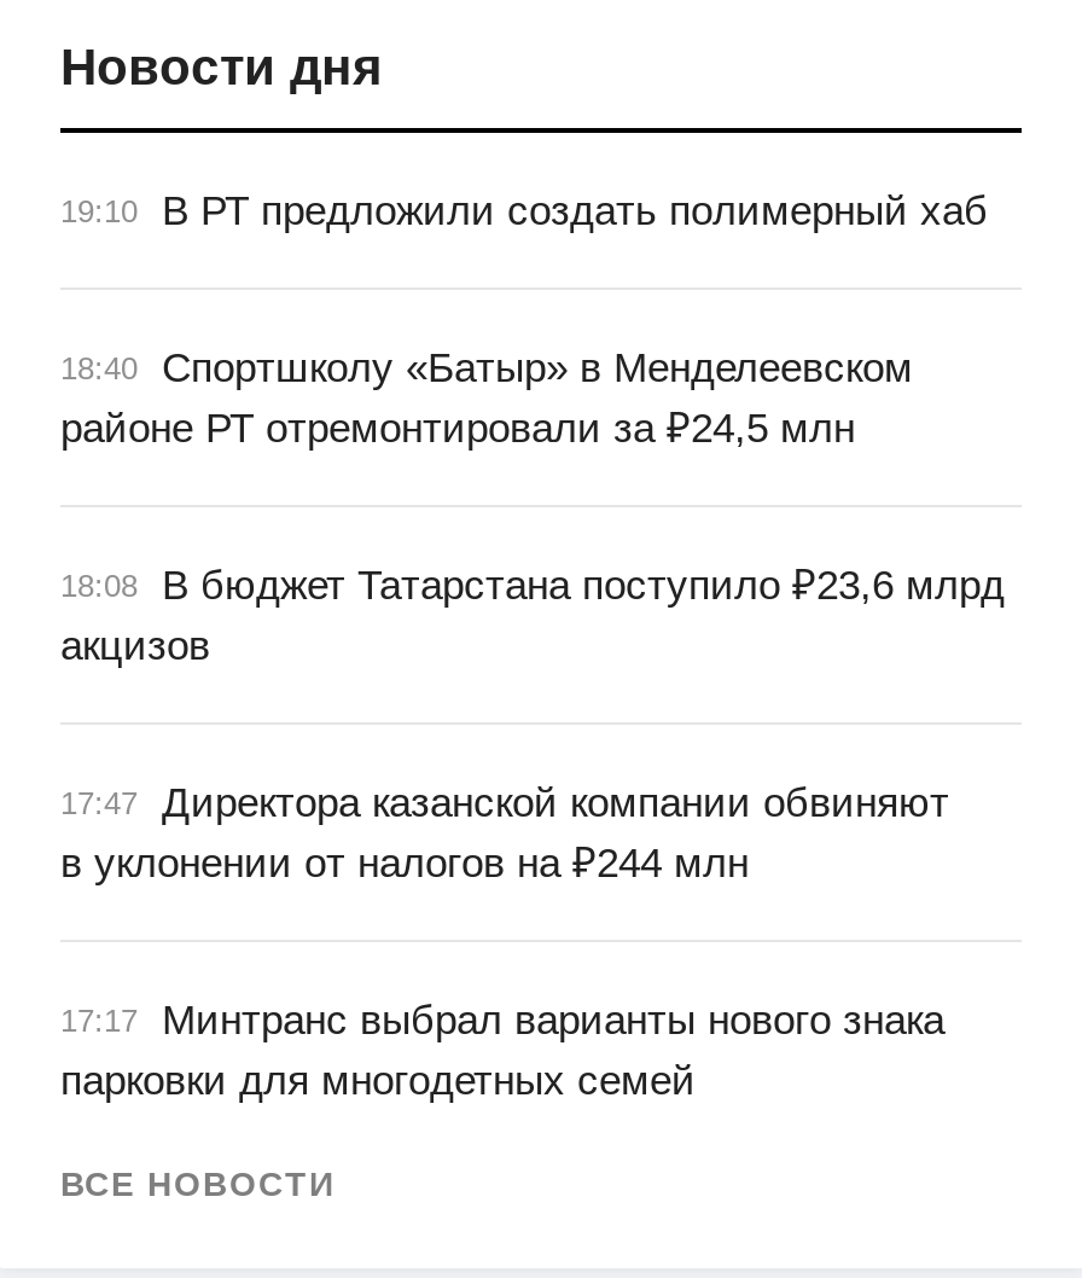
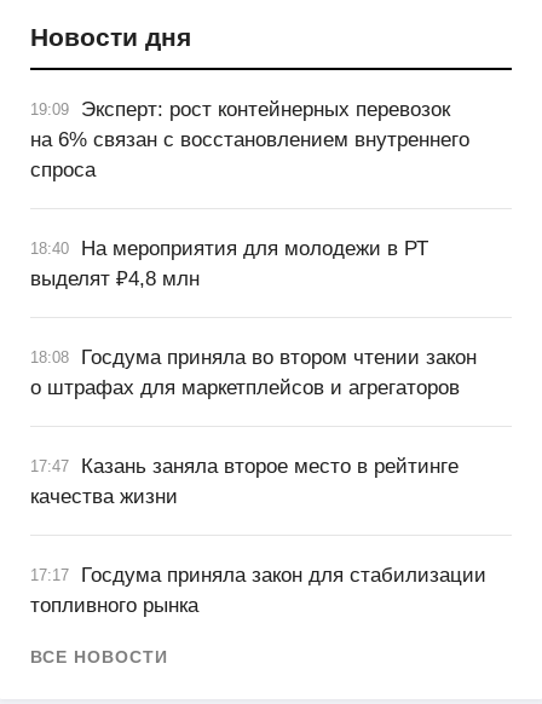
[60,189,988,235] 19:10 В РТ предложили создать полимерный хаб -> [30,98,469,182] 19:09 Эксперт: рост контейнерных перевозок | на 6% связан с восстановлением внутреннего | спроса
[60,346,913,452] 18:40 Спортшколу «Батыр» в Менделеевском | районе РТ отремонтировали за ₽24,5 млн -> [30,237,428,291] 18:40 На мероприятия для молодежи в РТ | выделят ₽4,8 млн
[60,564,1005,670] 18:08 В бюджет Татарстана поступило ₽23,6 млрд | акцизов -> [30,346,477,400] 18:08 Госдума приняла во втором чтении закон | о штрафах для маркетплейсов и агрегаторов
[60,781,949,887] 17:47 Директора казанской компании обвиняют | в уклонении от налогов на ₽244 млн -> [30,455,459,508] 17:47 Казань заняла второе место в рейтинге | качества жизни
[60,998,944,1105] 17:17 Минтранс выбрал варианты нового знака | парковки для многодетных семей -> [30,564,486,617] 17:17 Госдума приняла закон для стабилизации | топливного рынка

